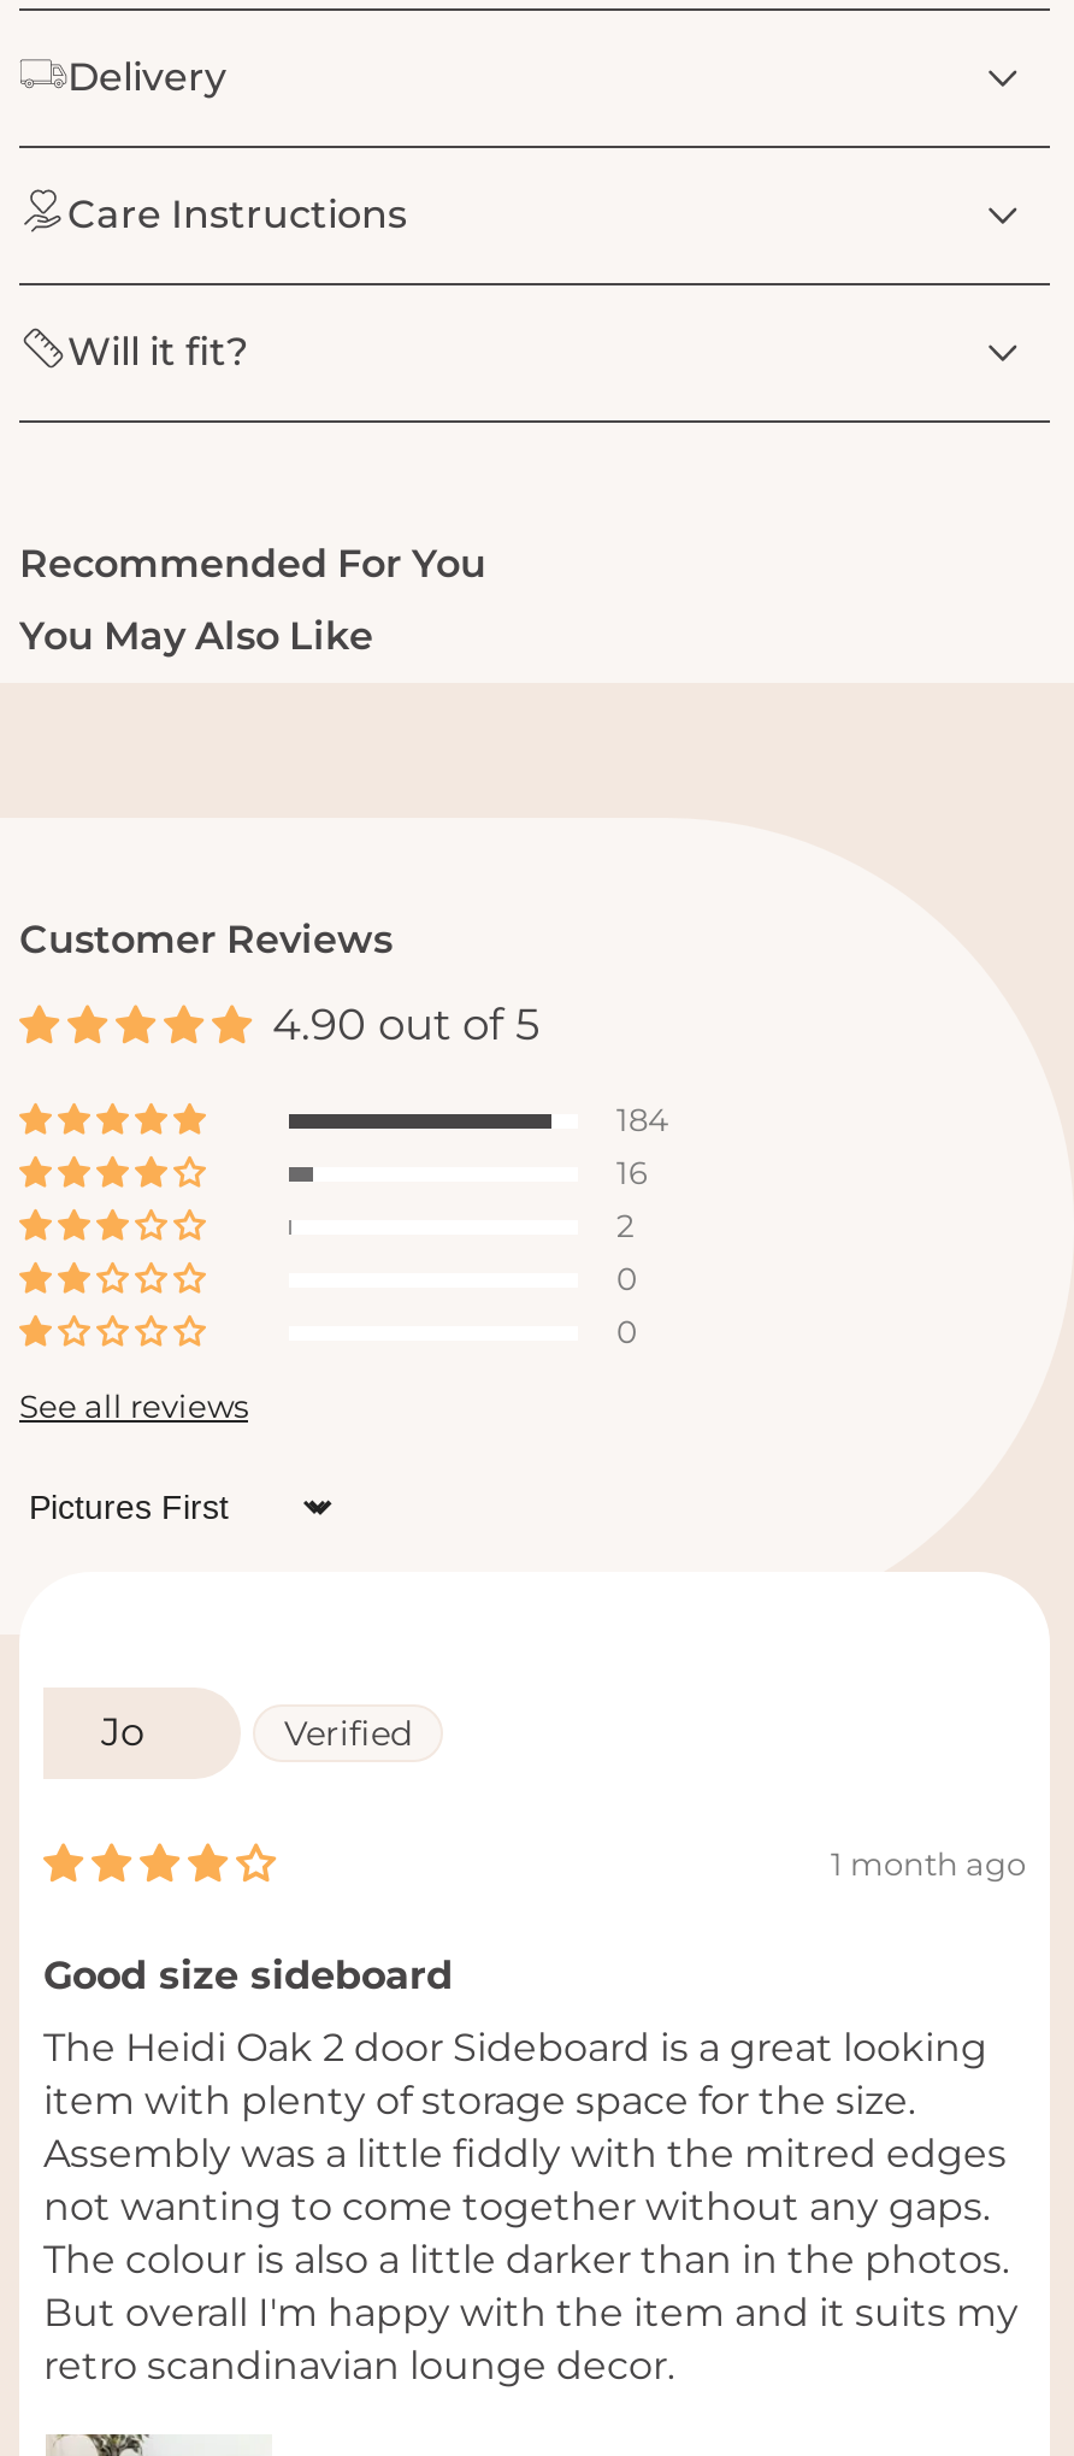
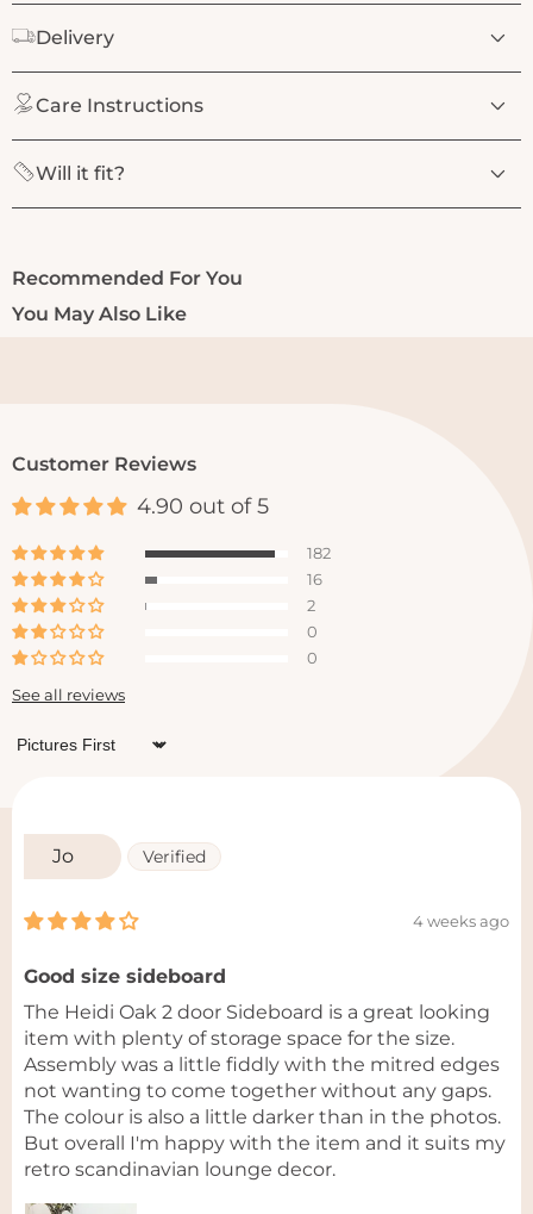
[616,1102,669,1138] 184 -> [307,544,331,562] 182
[831,1847,1026,1883] 1 month ago -> [413,913,509,930] 4 weeks ago

